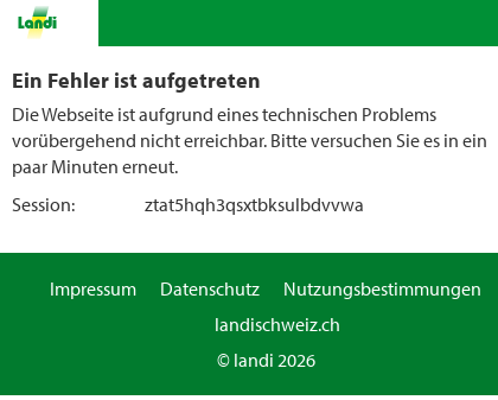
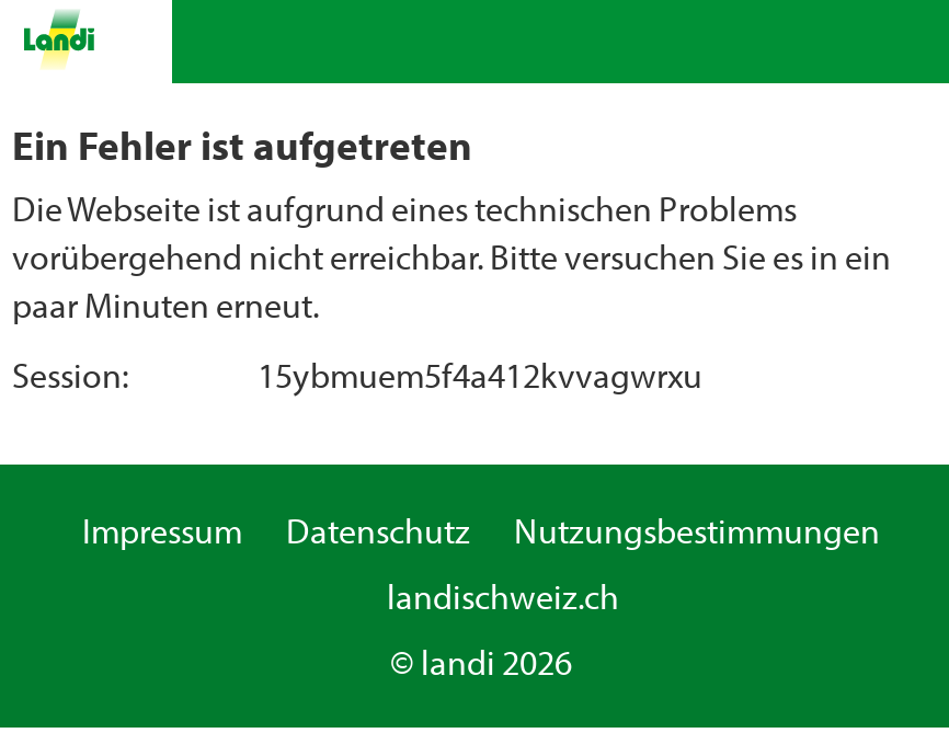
[145,192,364,216] ztat5hqh3qsxtbksulbdvvwa -> [258,353,702,397] 15ybmuem5f4a412kvvagwrxu

